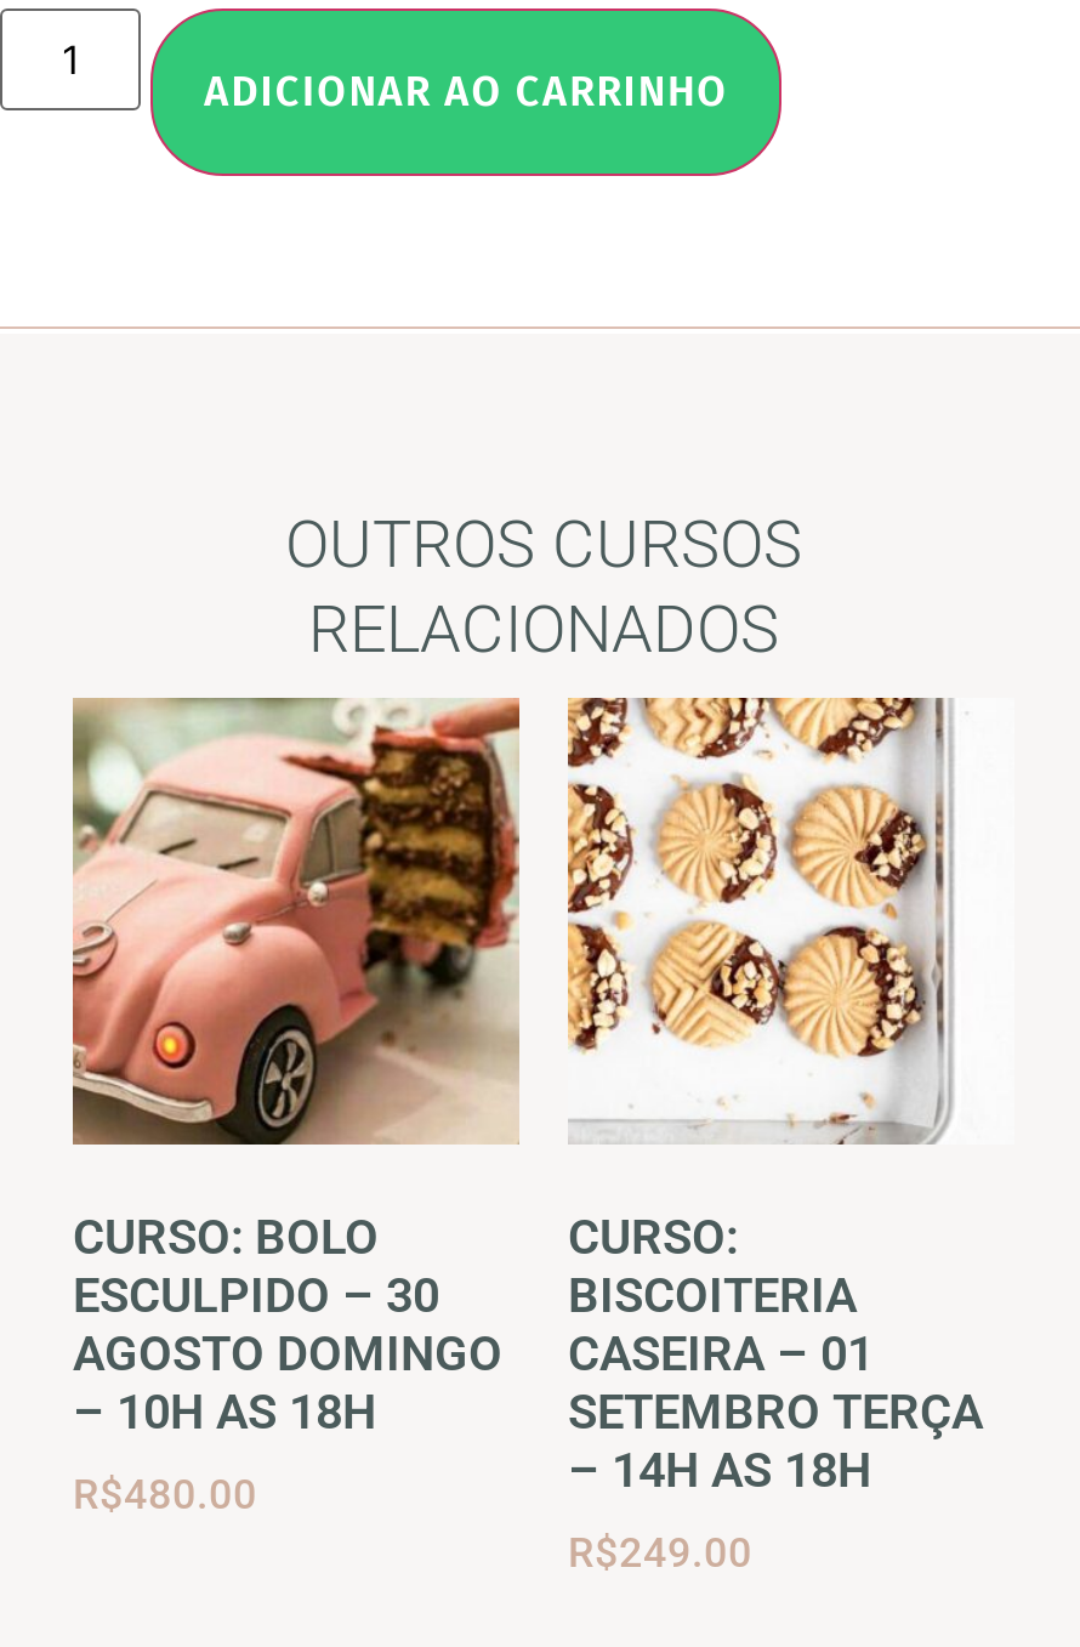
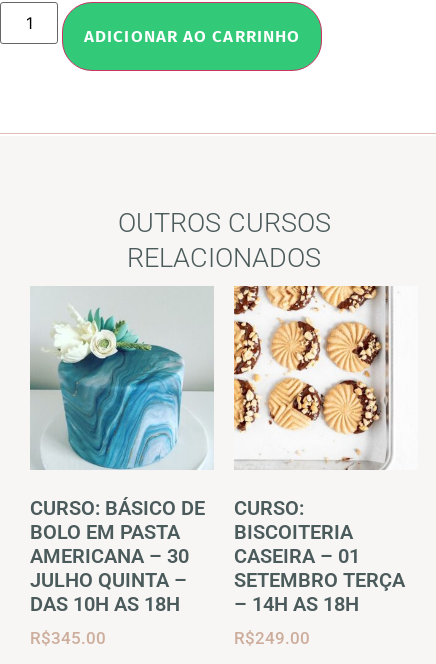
[70,698,522,1441] [image] | CURSO: BOLO | ESCULPIDO – 30 | AGOSTO DOMINGO | – 10H AS 18H -> [29,286,214,616] [image] | CURSO: BÁSICO DE | BOLO EM PASTA | AMERICANA – 30 | JULHO QUINTA – | DAS 10H AS 18H
[73,1470,257,1519] R$480.00 -> [30,628,106,648] R$345.00

